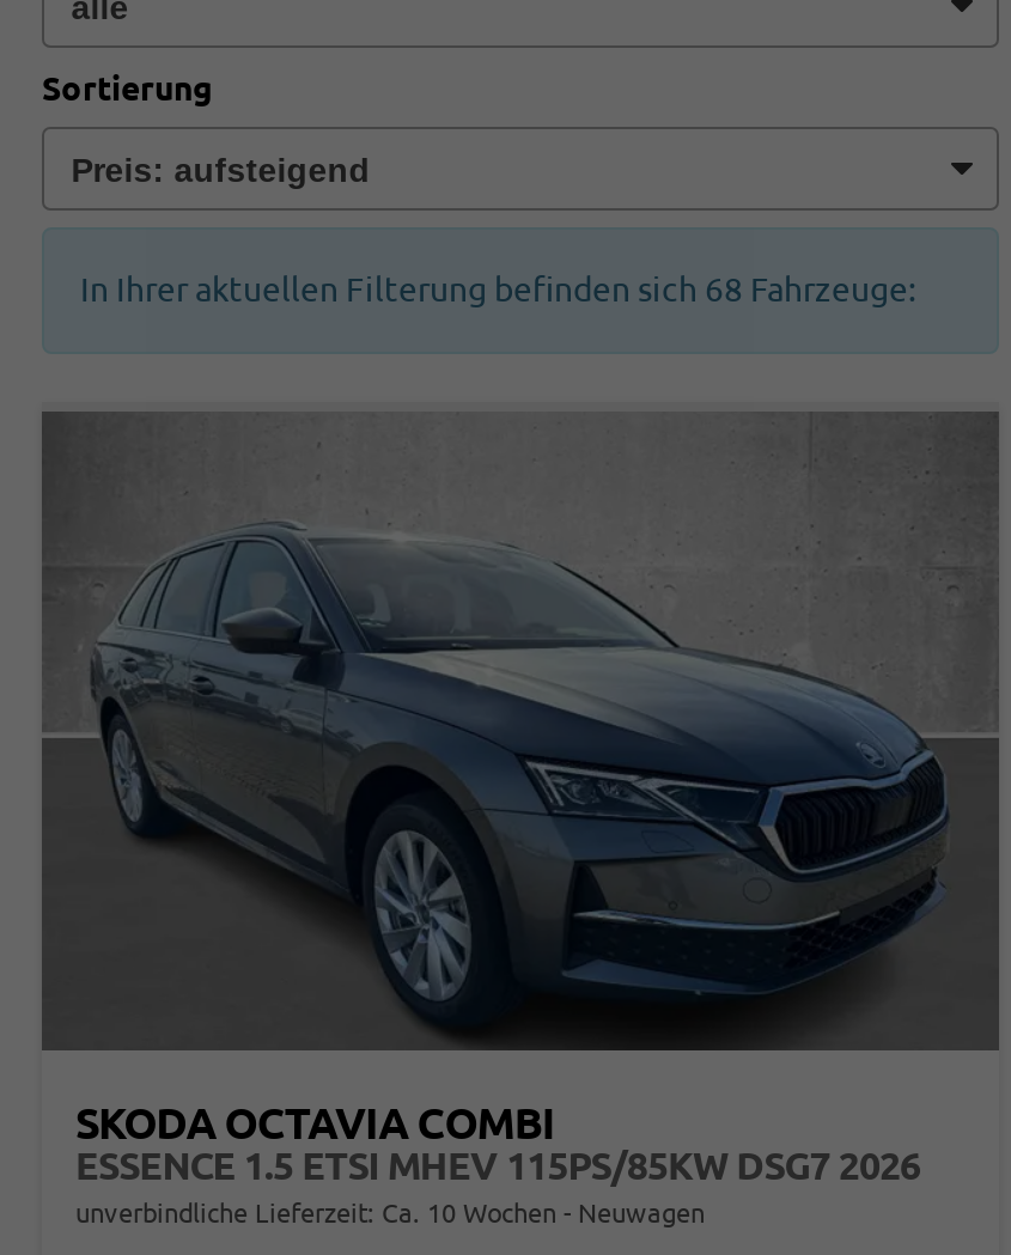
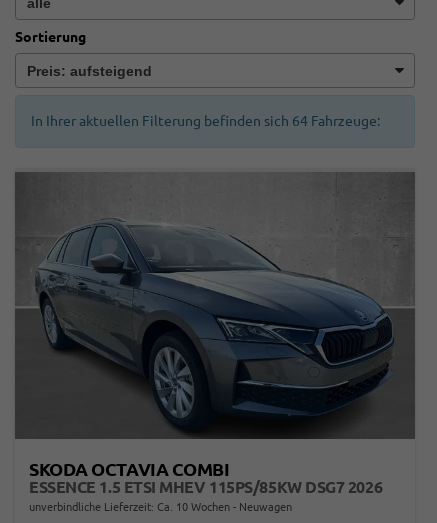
[80,271,915,309] In Ihrer aktuellen Filterung befinden sich 68 Fahrzeuge: -> [31,113,380,129] In Ihrer aktuellen Filterung befinden sich 64 Fahrzeuge:

